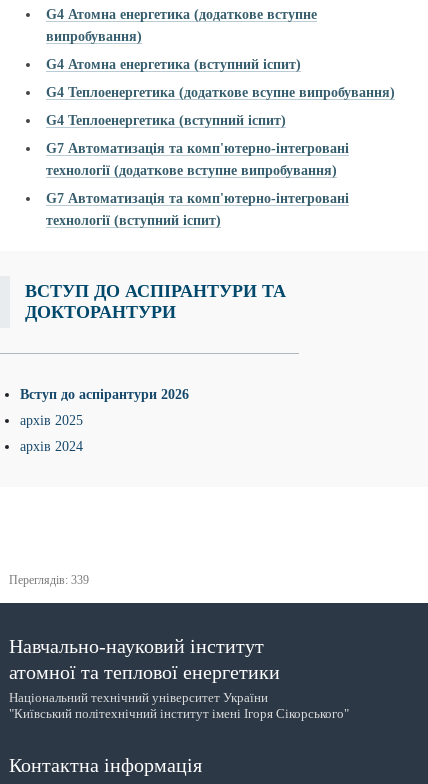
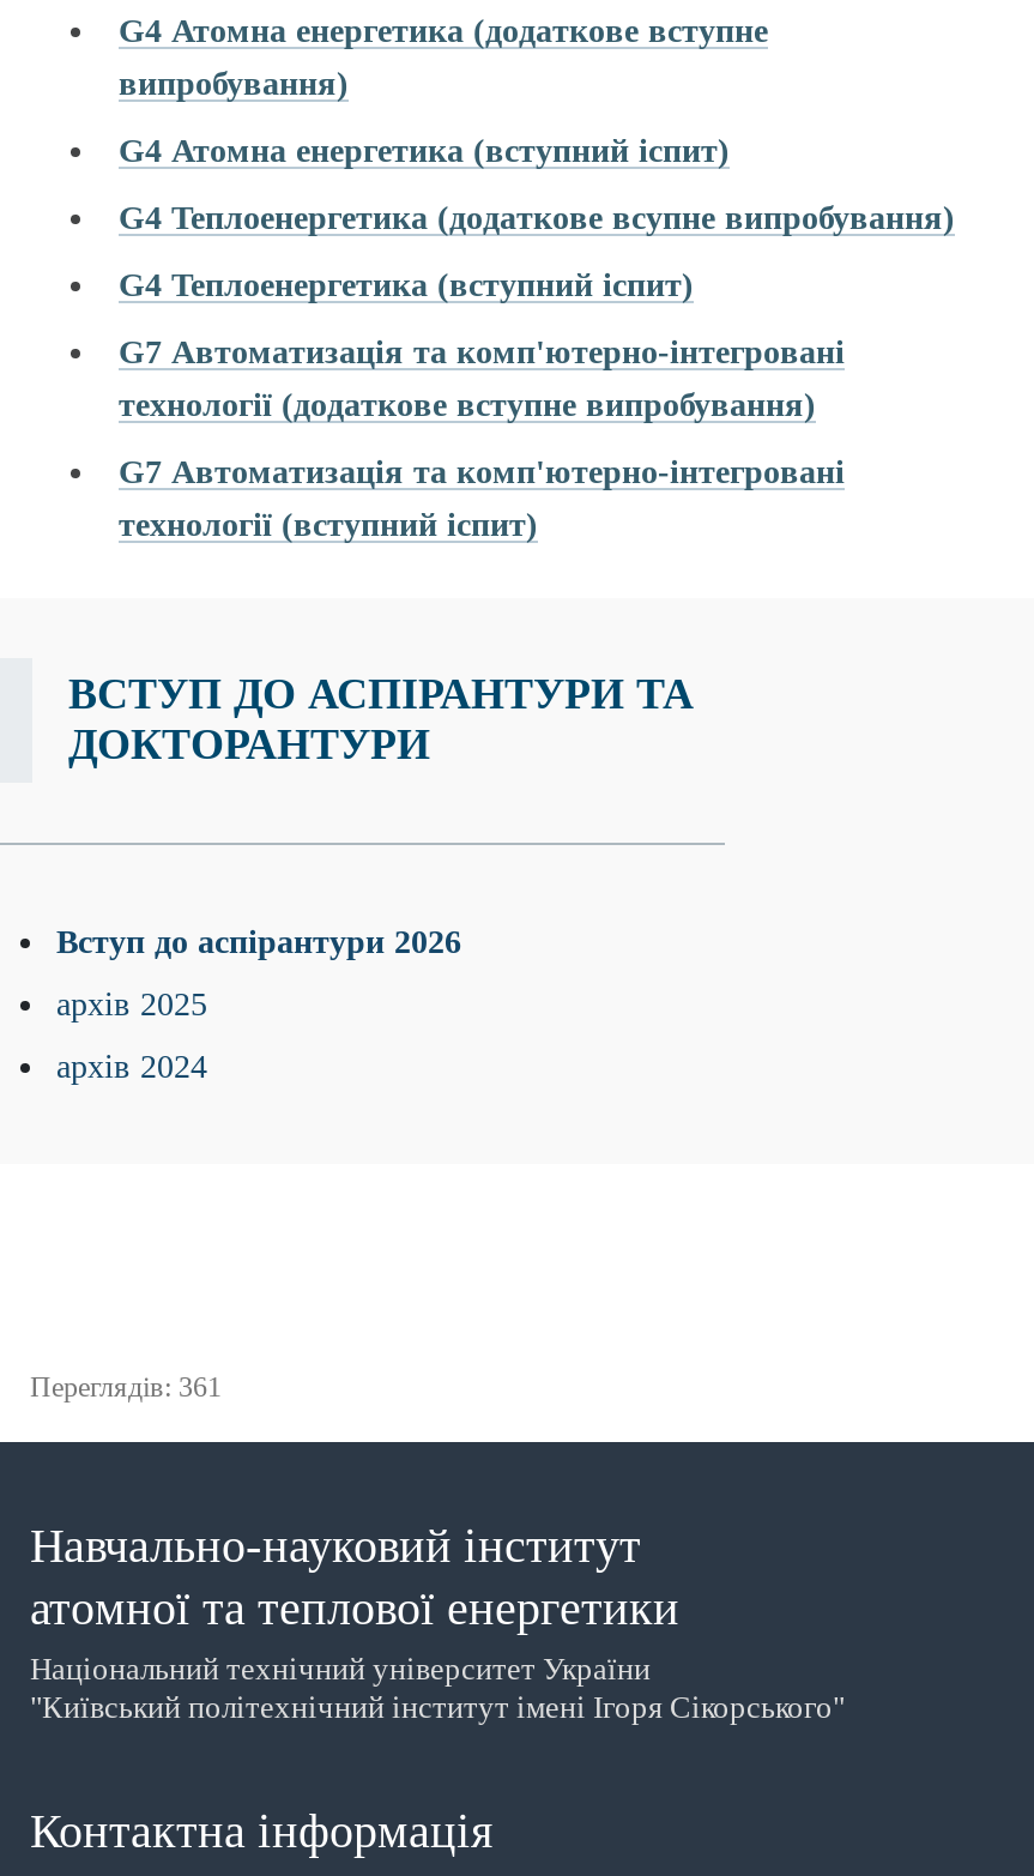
[9,573,89,587] Переглядів: 339 -> [30,1370,222,1404] Переглядів: 361

